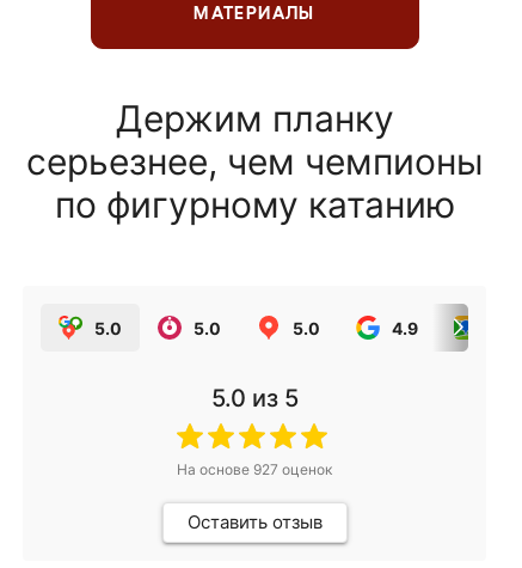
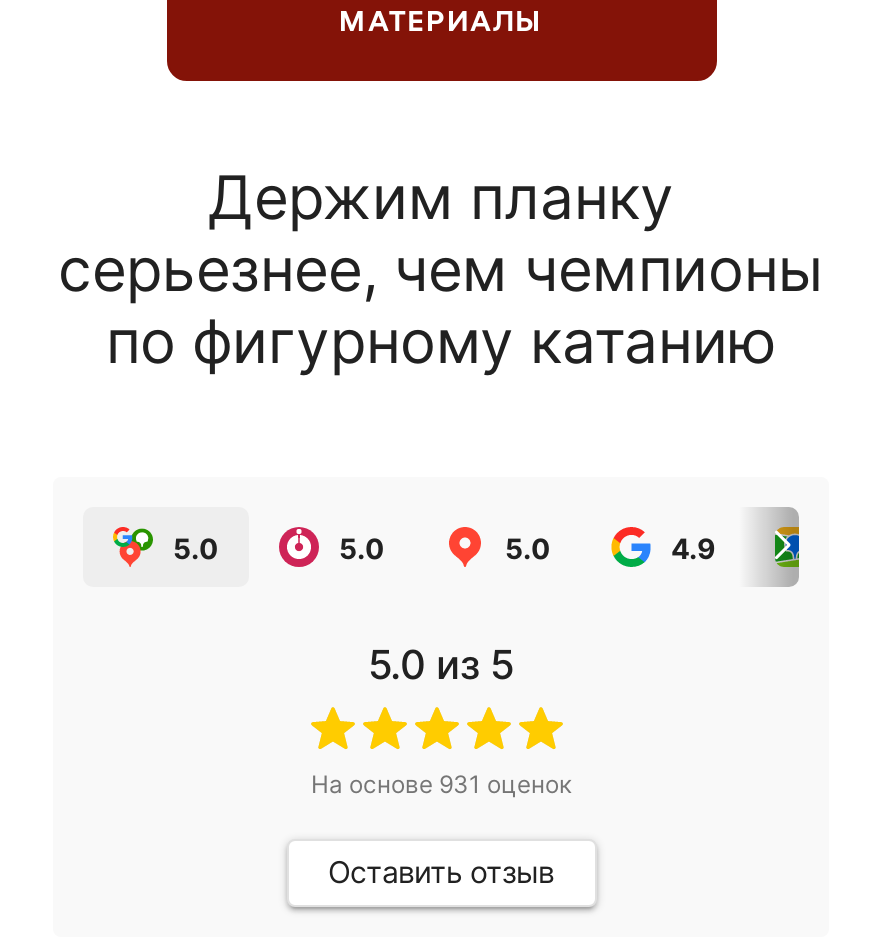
[177,460,332,478] На основе 927 оценок -> [311,769,571,799] На основе 931 оценок

